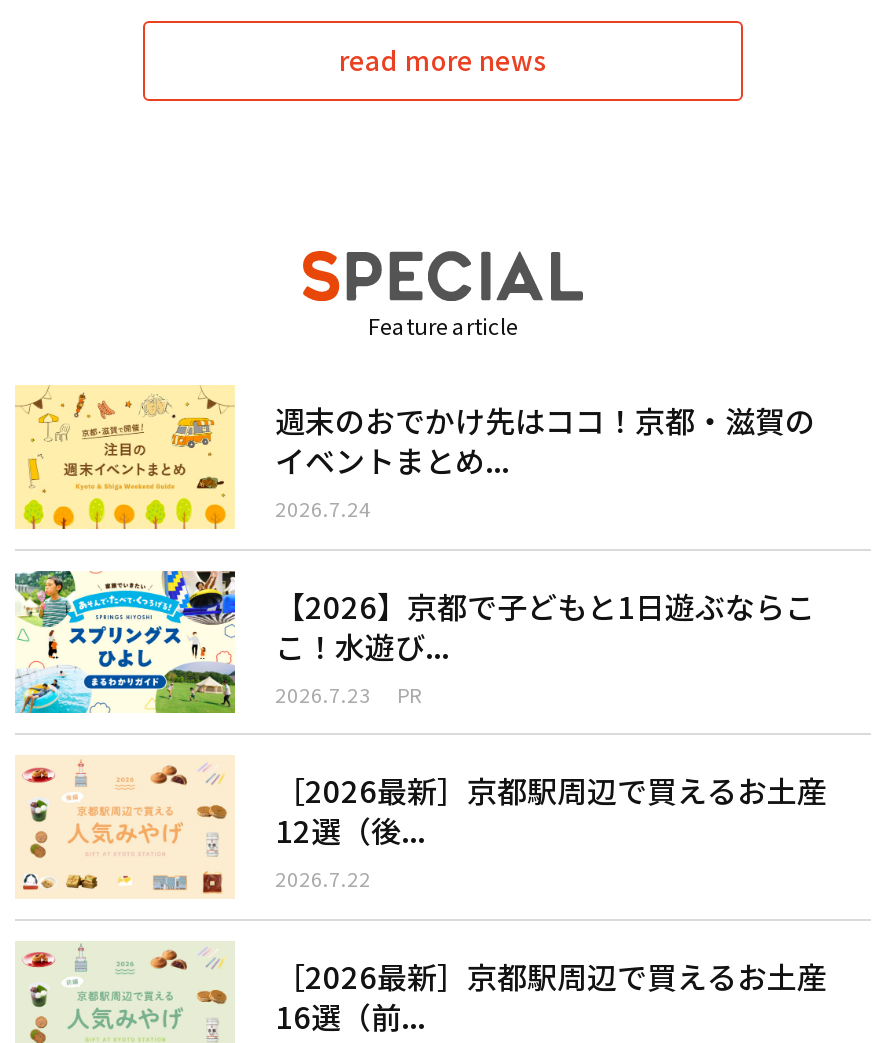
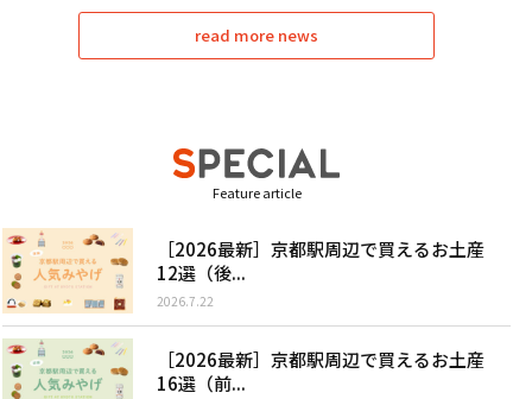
[15,385,815,708] [image] | 週末のおでかけ先はココ！京都・滋賀の | イベントまとめ... | 2026.7.24 | 【2026】京都で子どもと1日遊ぶならこ | こ！水遊び... | 2026.7.23 | PR -> none
[13,569,237,715] [image] -> none

